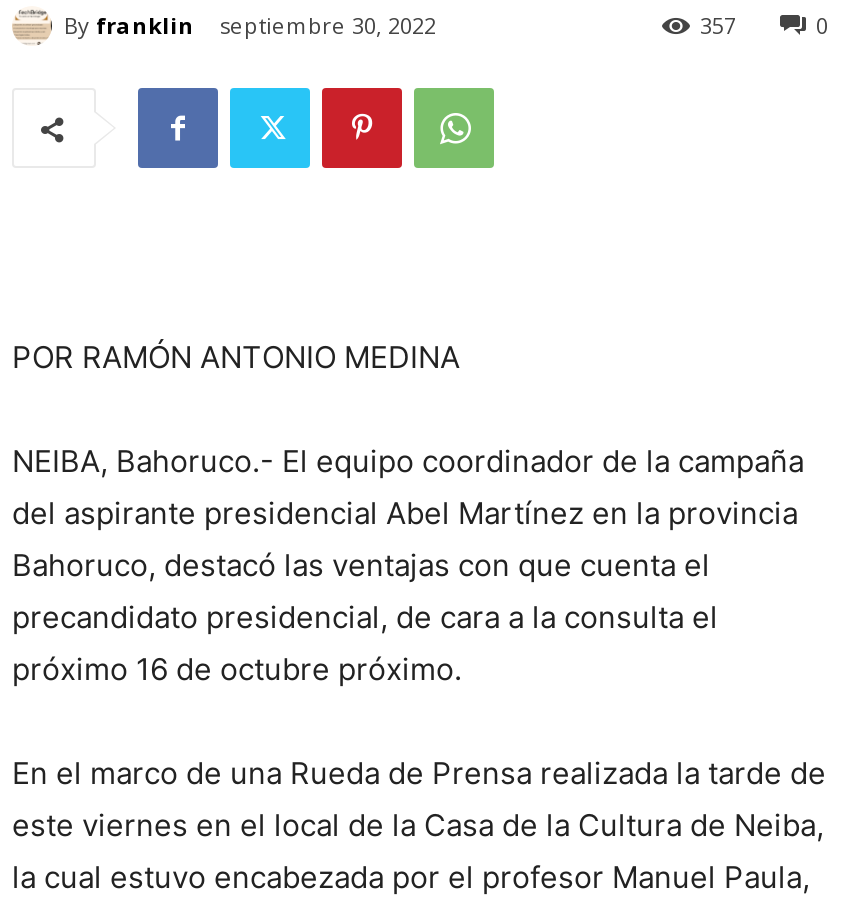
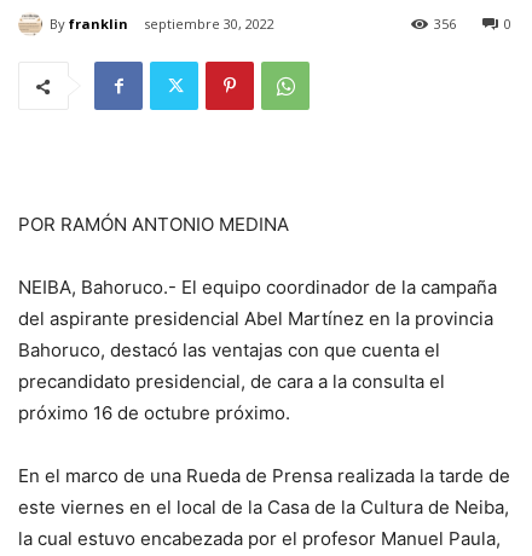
[700,10,736,40] 357 -> [434,15,456,33] 356

